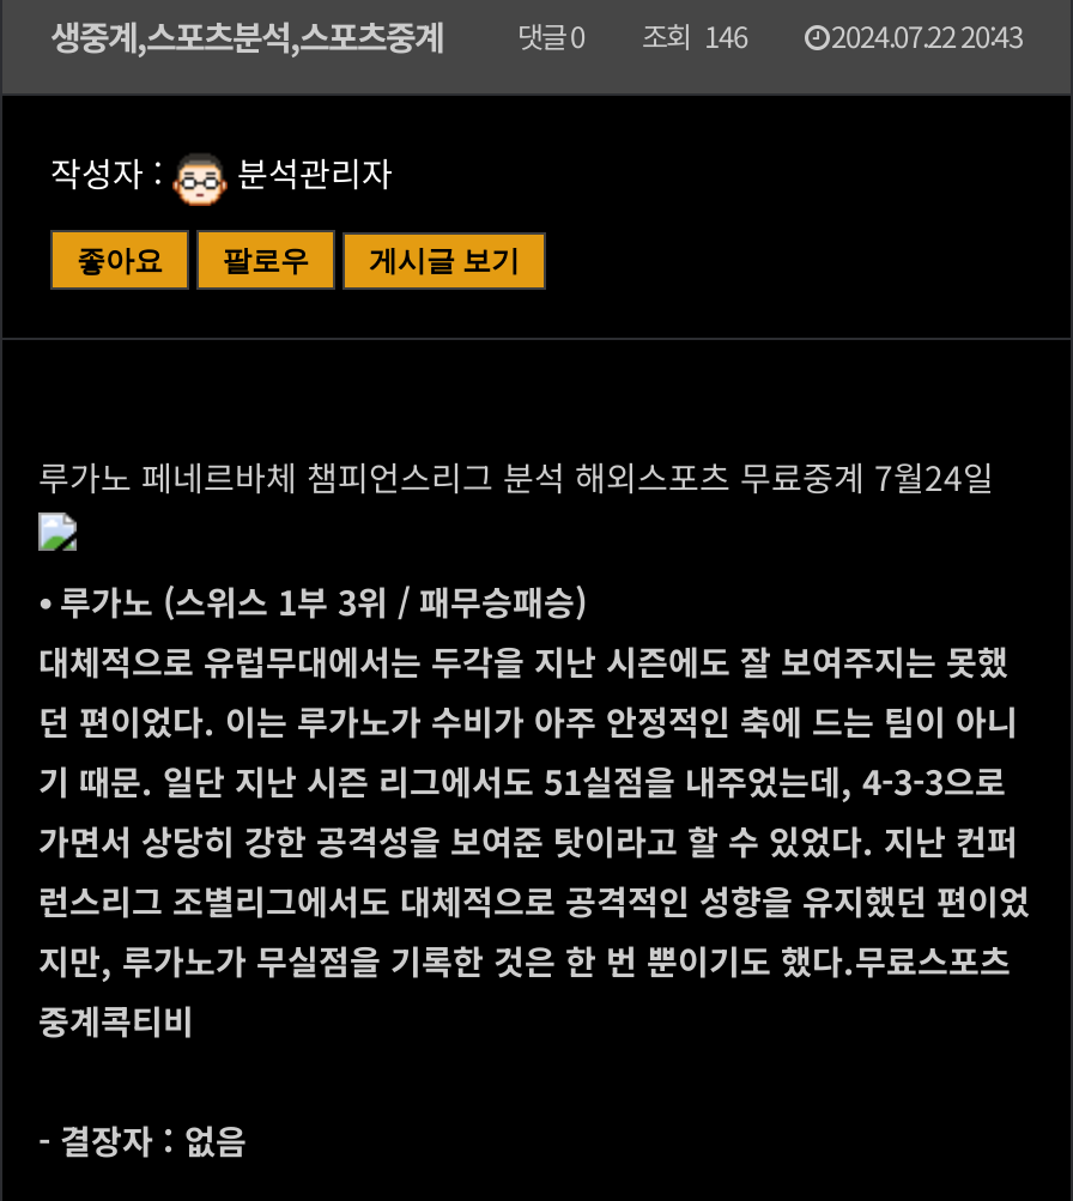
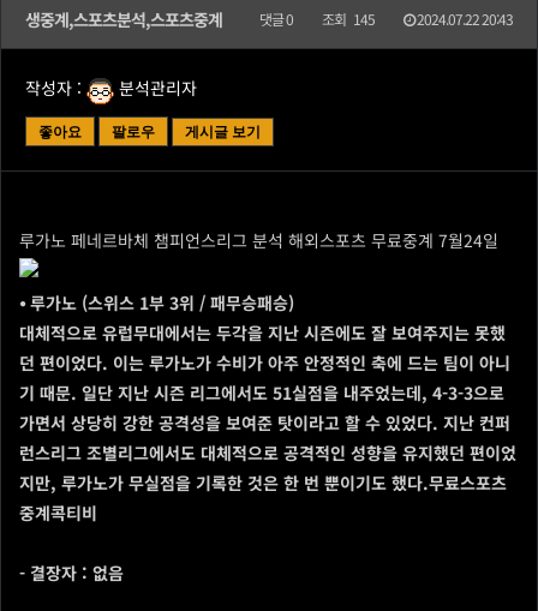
[50,12,1023,60] 생중계,스포츠분석,스포츠중계 댓글 0 조회 146 2024.07.22 20:43 -> [25,7,513,31] 생중계,스포츠분석,스포츠중계 댓글 0 조회 145 2024.07.22 20:43

